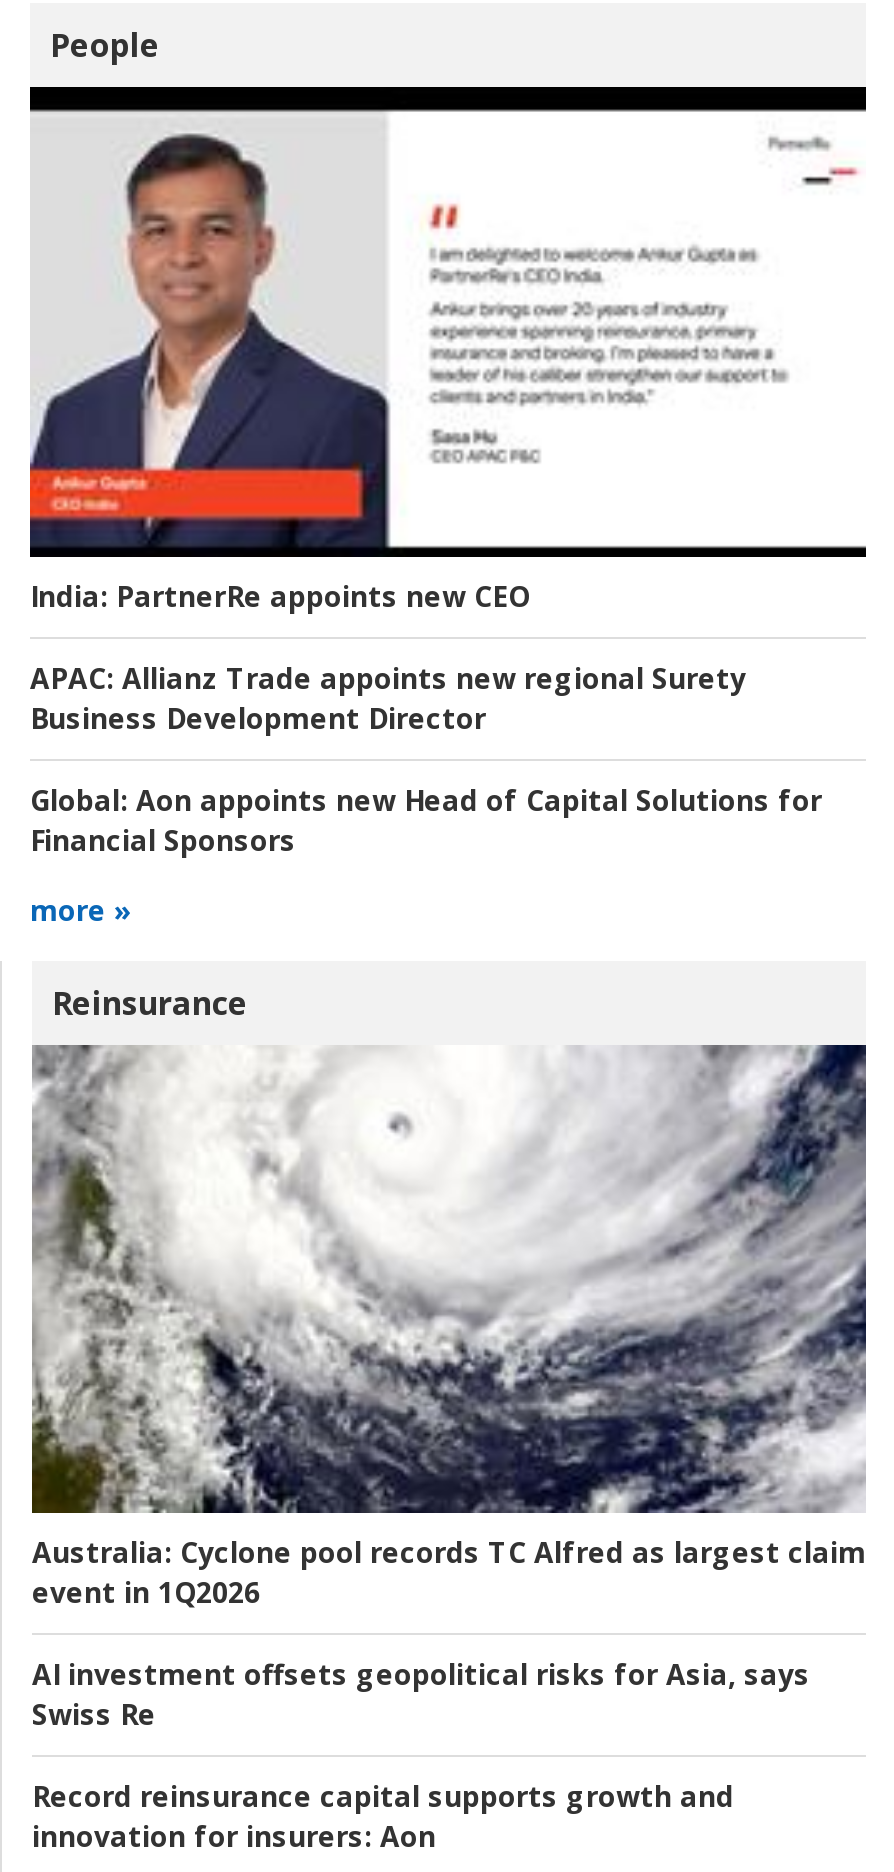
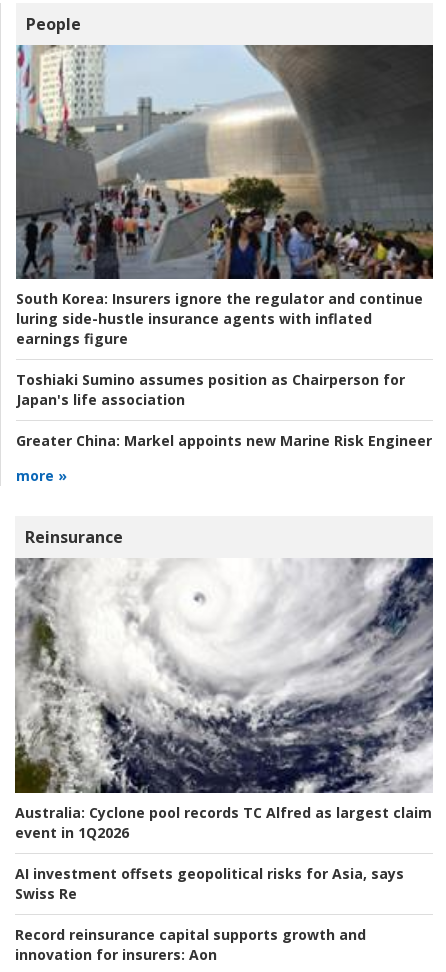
[28,84,866,615] [image] | India: PartnerRe appoints new CEO -> [15,44,434,348] [image] | South Korea: Insurers ignore the regulator and continue | luring side-hustle insurance agents with inflated | earnings figure
[30,659,746,737] APAC: Allianz Trade appoints new regional Surety | Business Development Director -> [16,370,405,409] Toshiaki Sumino assumes position as Chairperson for | Japan's life association
[30,781,822,859] Global: Aon appoints new Head of Capital Solutions for | Financial Sponsors -> [16,431,432,450] Greater China: Markel appoints new Marine Risk Engineer

